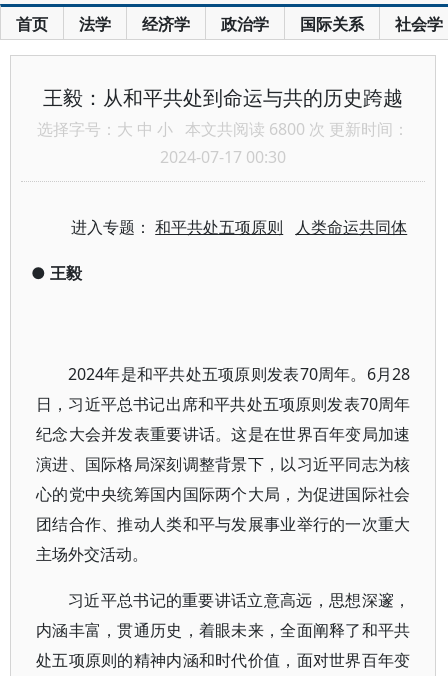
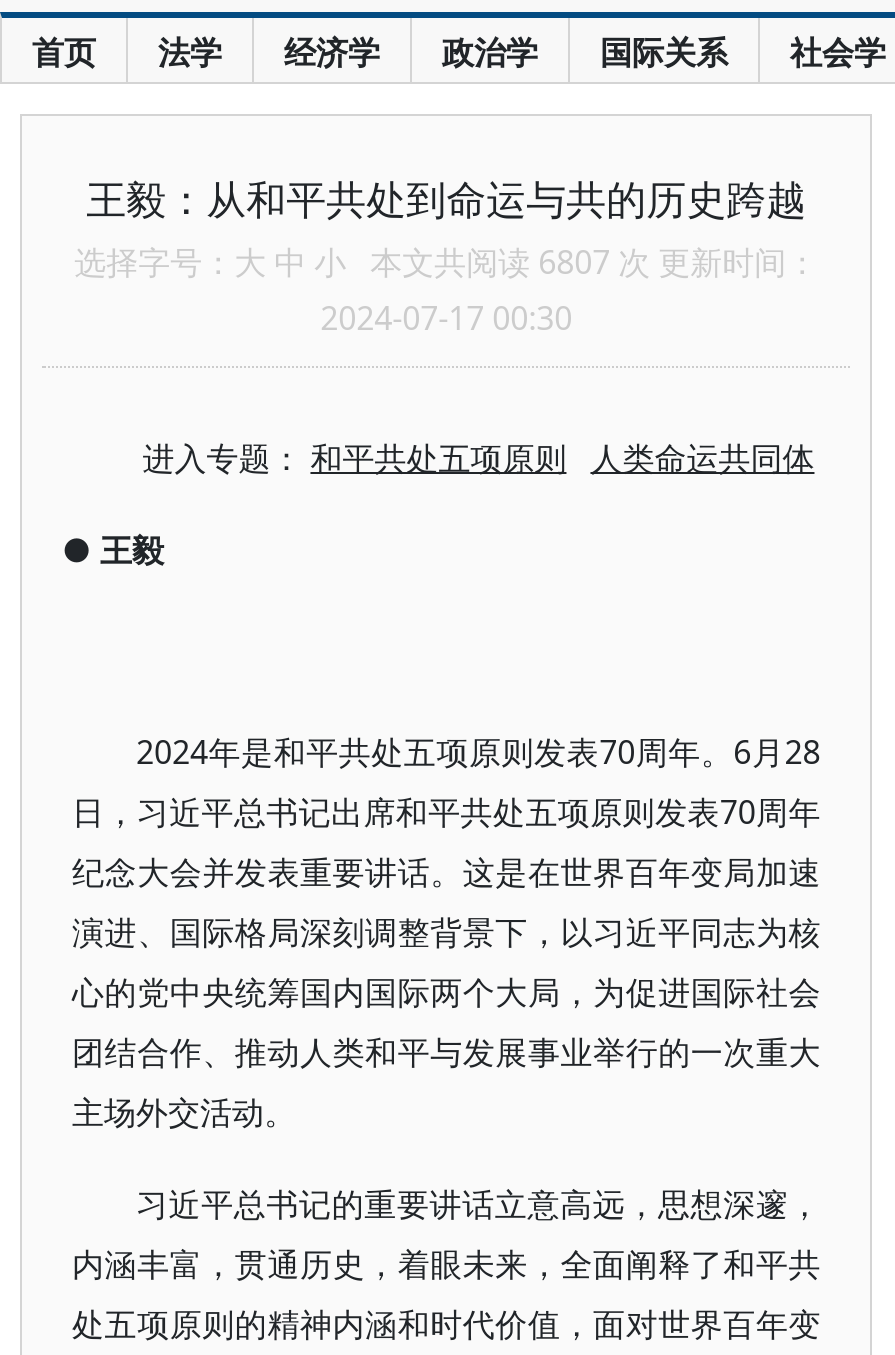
[37,118,409,140] 选择字号：大 中 小本文共阅读 6800 次 更新时间： -> [74,240,818,284] 选择字号：大 中 小本文共阅读 6807 次 更新时间：

